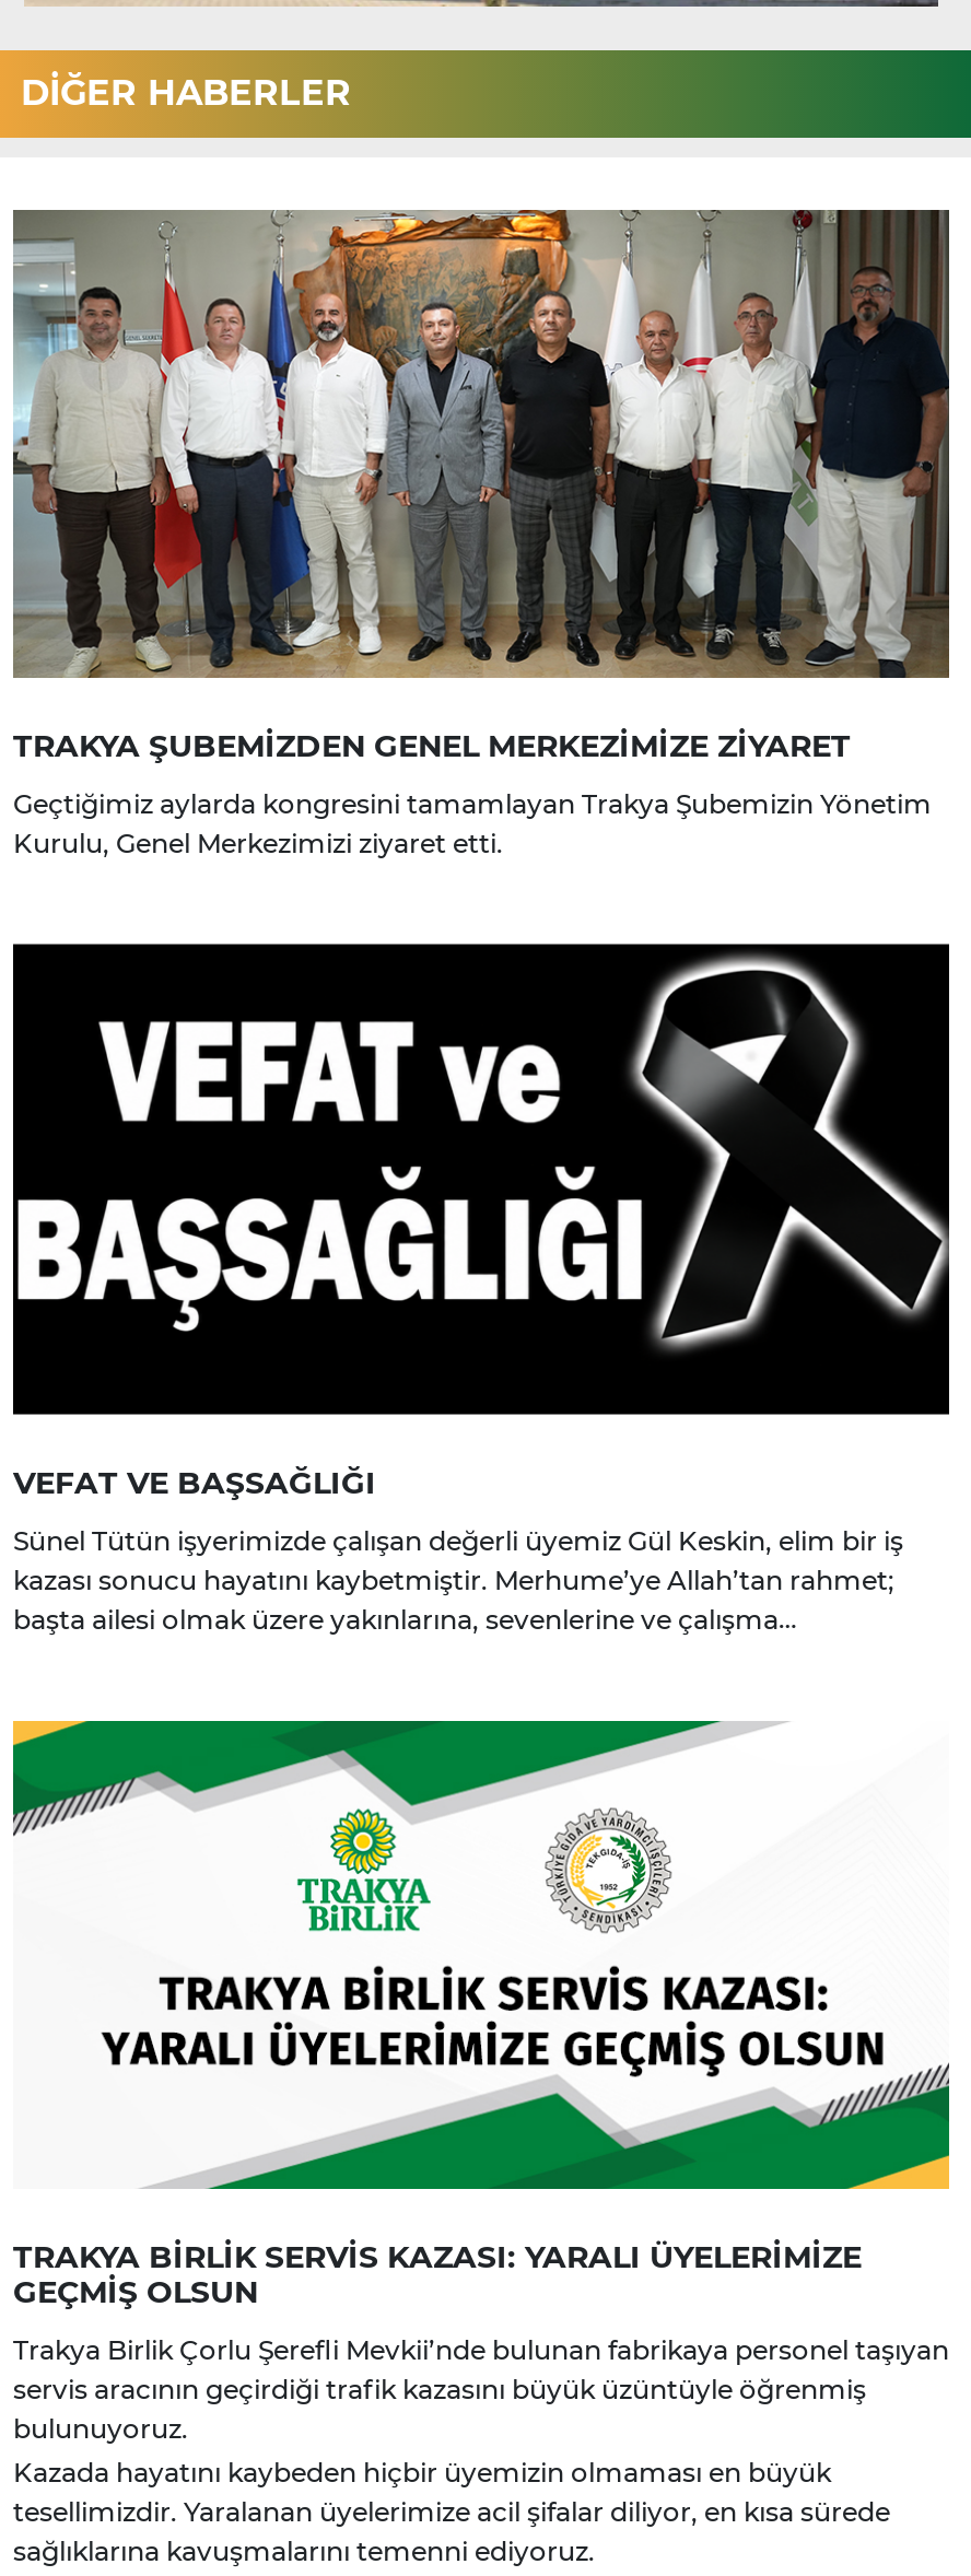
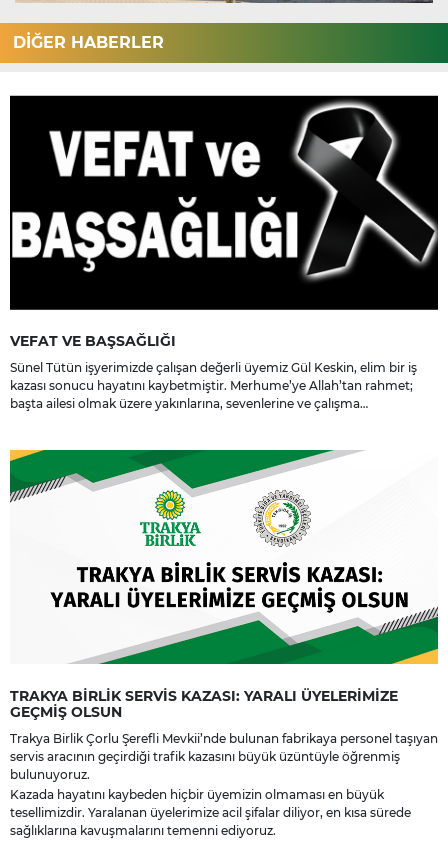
[13,208,949,859] [image] | TRAKYA ŞUBEMİZDEN GENEL MERKEZİMİZE ZİYARET | Geçtiğimiz aylarda kongresini tamamlayan Trakya Şubemizin Yönetim | Kurulu, Genel Merkezimizi ziyaret etti. -> none

